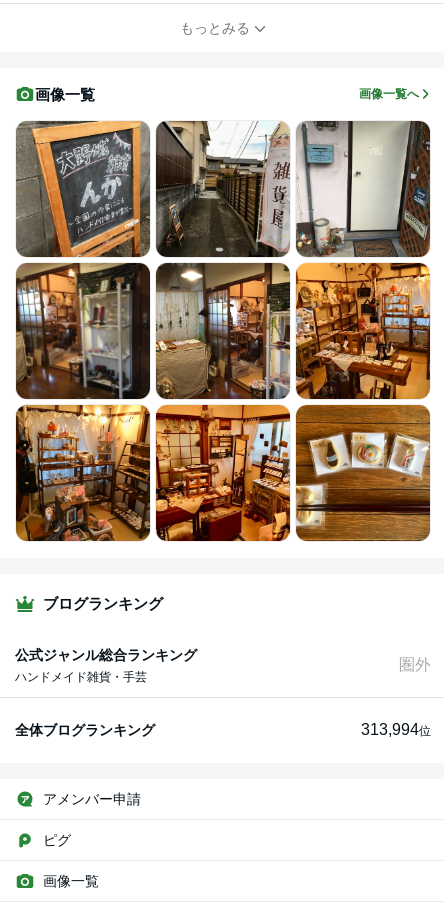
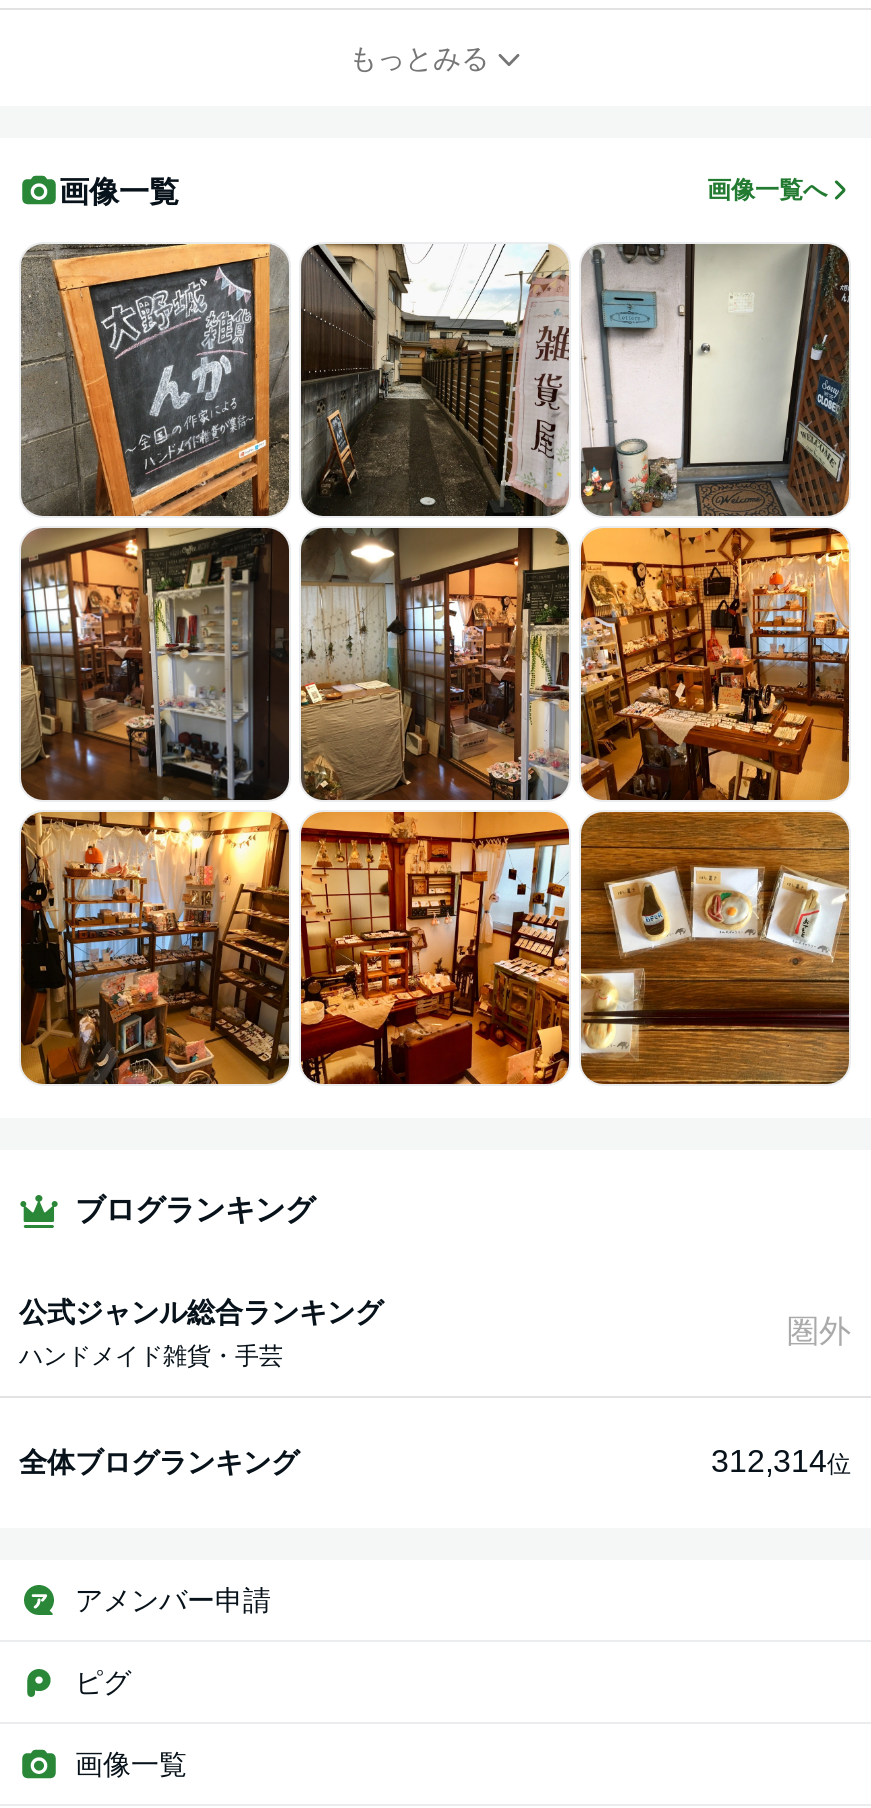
[361,721,431,738] 313,994位 -> [711,1445,851,1479] 312,314位

